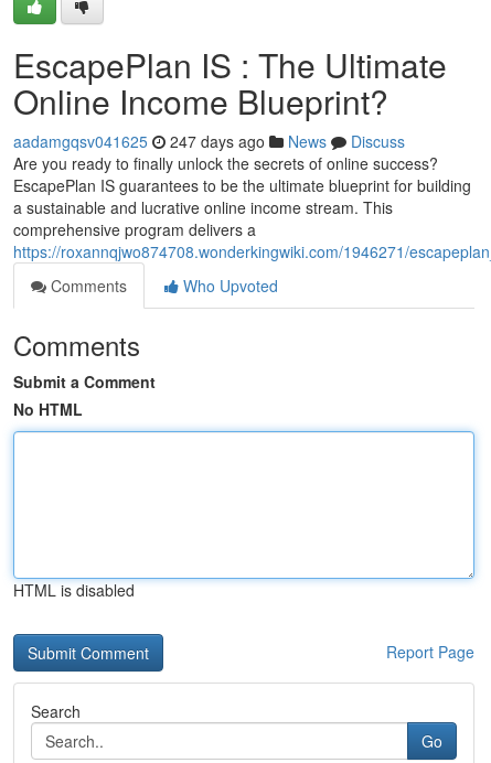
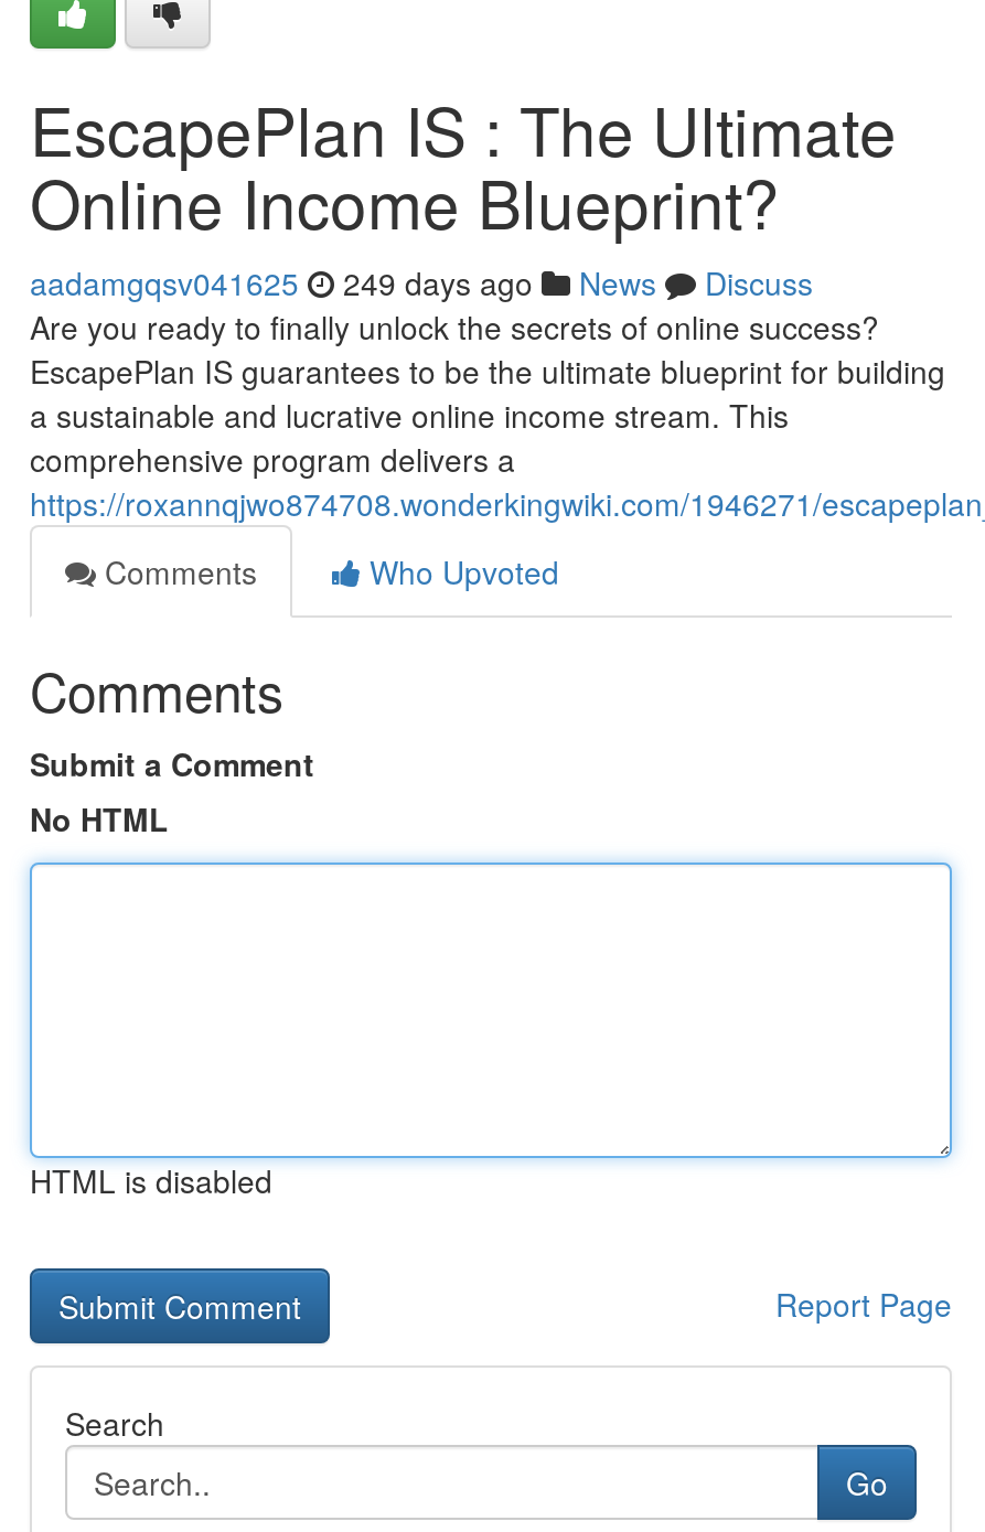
[13,130,405,152] aadamgqsv041625 247 days ago News Discuss -> [30,260,813,304] aadamgqsv041625 249 days ago News Discuss

